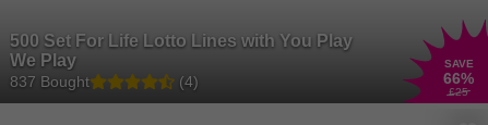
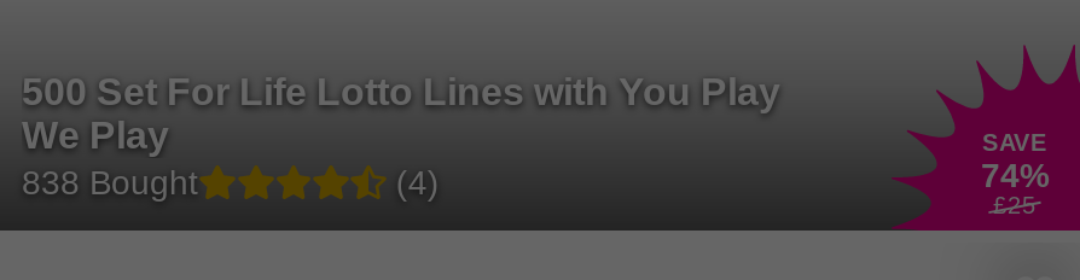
[10,72,90,90] 837 Bought -> [22,163,198,202] 838 Bought
[443,69,474,86] 66% -> [981,156,1049,194] 74%

